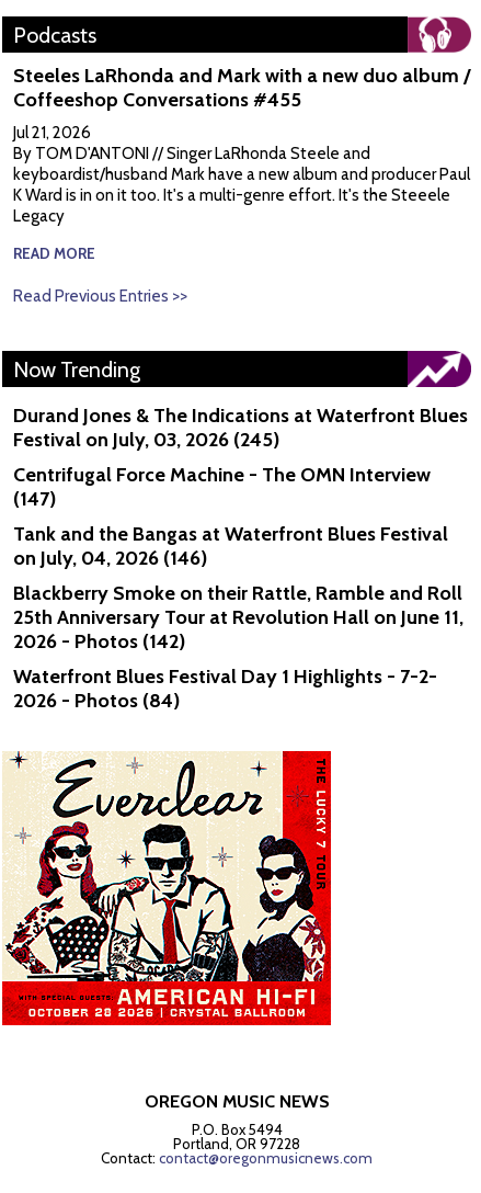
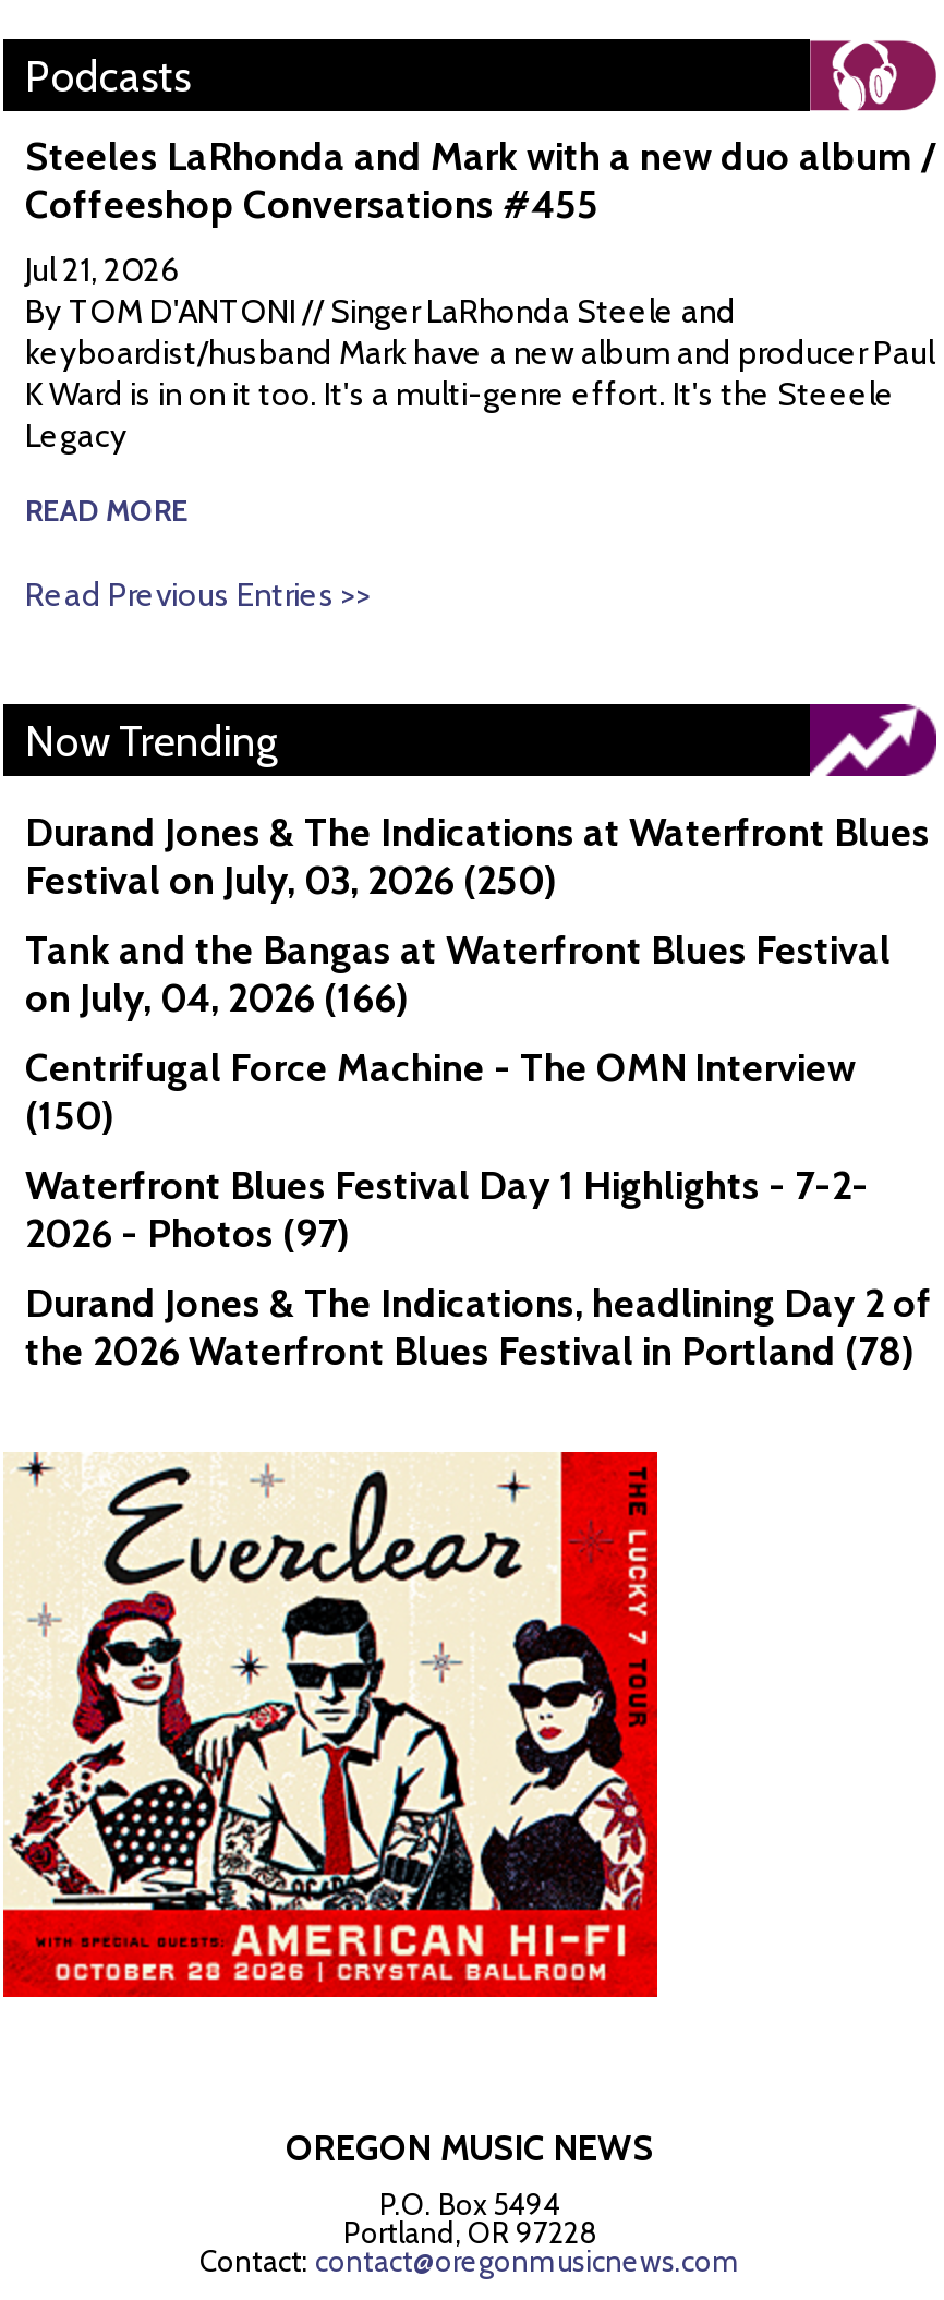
[13,428,279,452] Festival on July, 03, 2026 (245) -> [25,858,557,1023] Festival on July, 03, 2026 (250) | on July, 04, 2026 (166)
moved [13,463,431,487] -> [25,1045,856,1093]: Centrifugal Force Machine - The OMN Interview
[13,487,463,654] (147) | on July, 04, 2026 (146) | Blackberry Smoke on their Rattle, Ramble and Roll | 25th Anniversary Tour at Revolution Hall on June 11, | 2026 - Photos (142) -> [25,1093,114,1141] (150)
moved [13,522,448,546] -> [25,927,891,975]: Tank and the Bangas at Waterfront Blues Festival
moved [13,665,437,689] -> [25,1163,869,1211]: Waterfront Blues Festival Day 1 Highlights - 7-2-
[13,689,180,713] 2026 - Photos (84) -> [25,1211,932,1377] 2026 - Photos (97) | Durand Jones & The Indications, headlining Day 2 of | the 2026 Waterfront Blues Festival in Portland (78)

